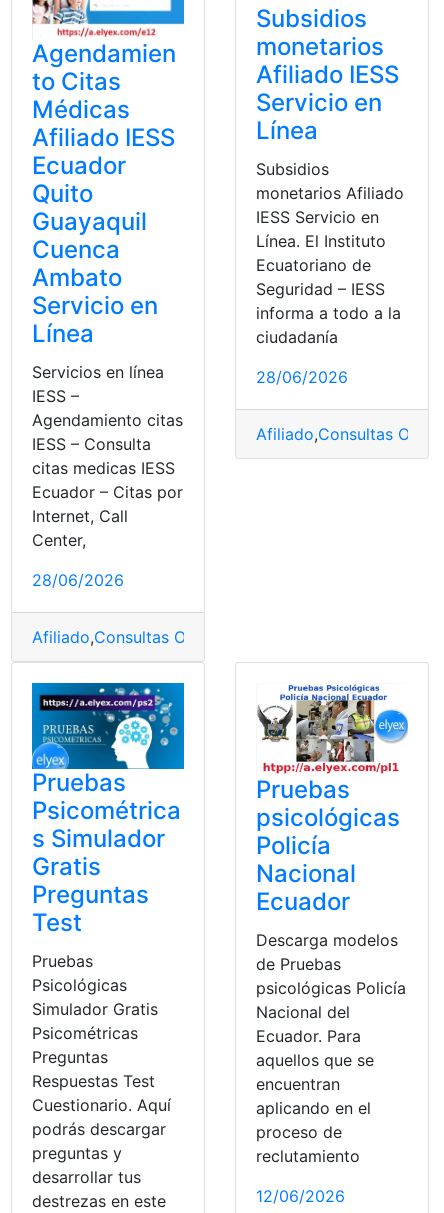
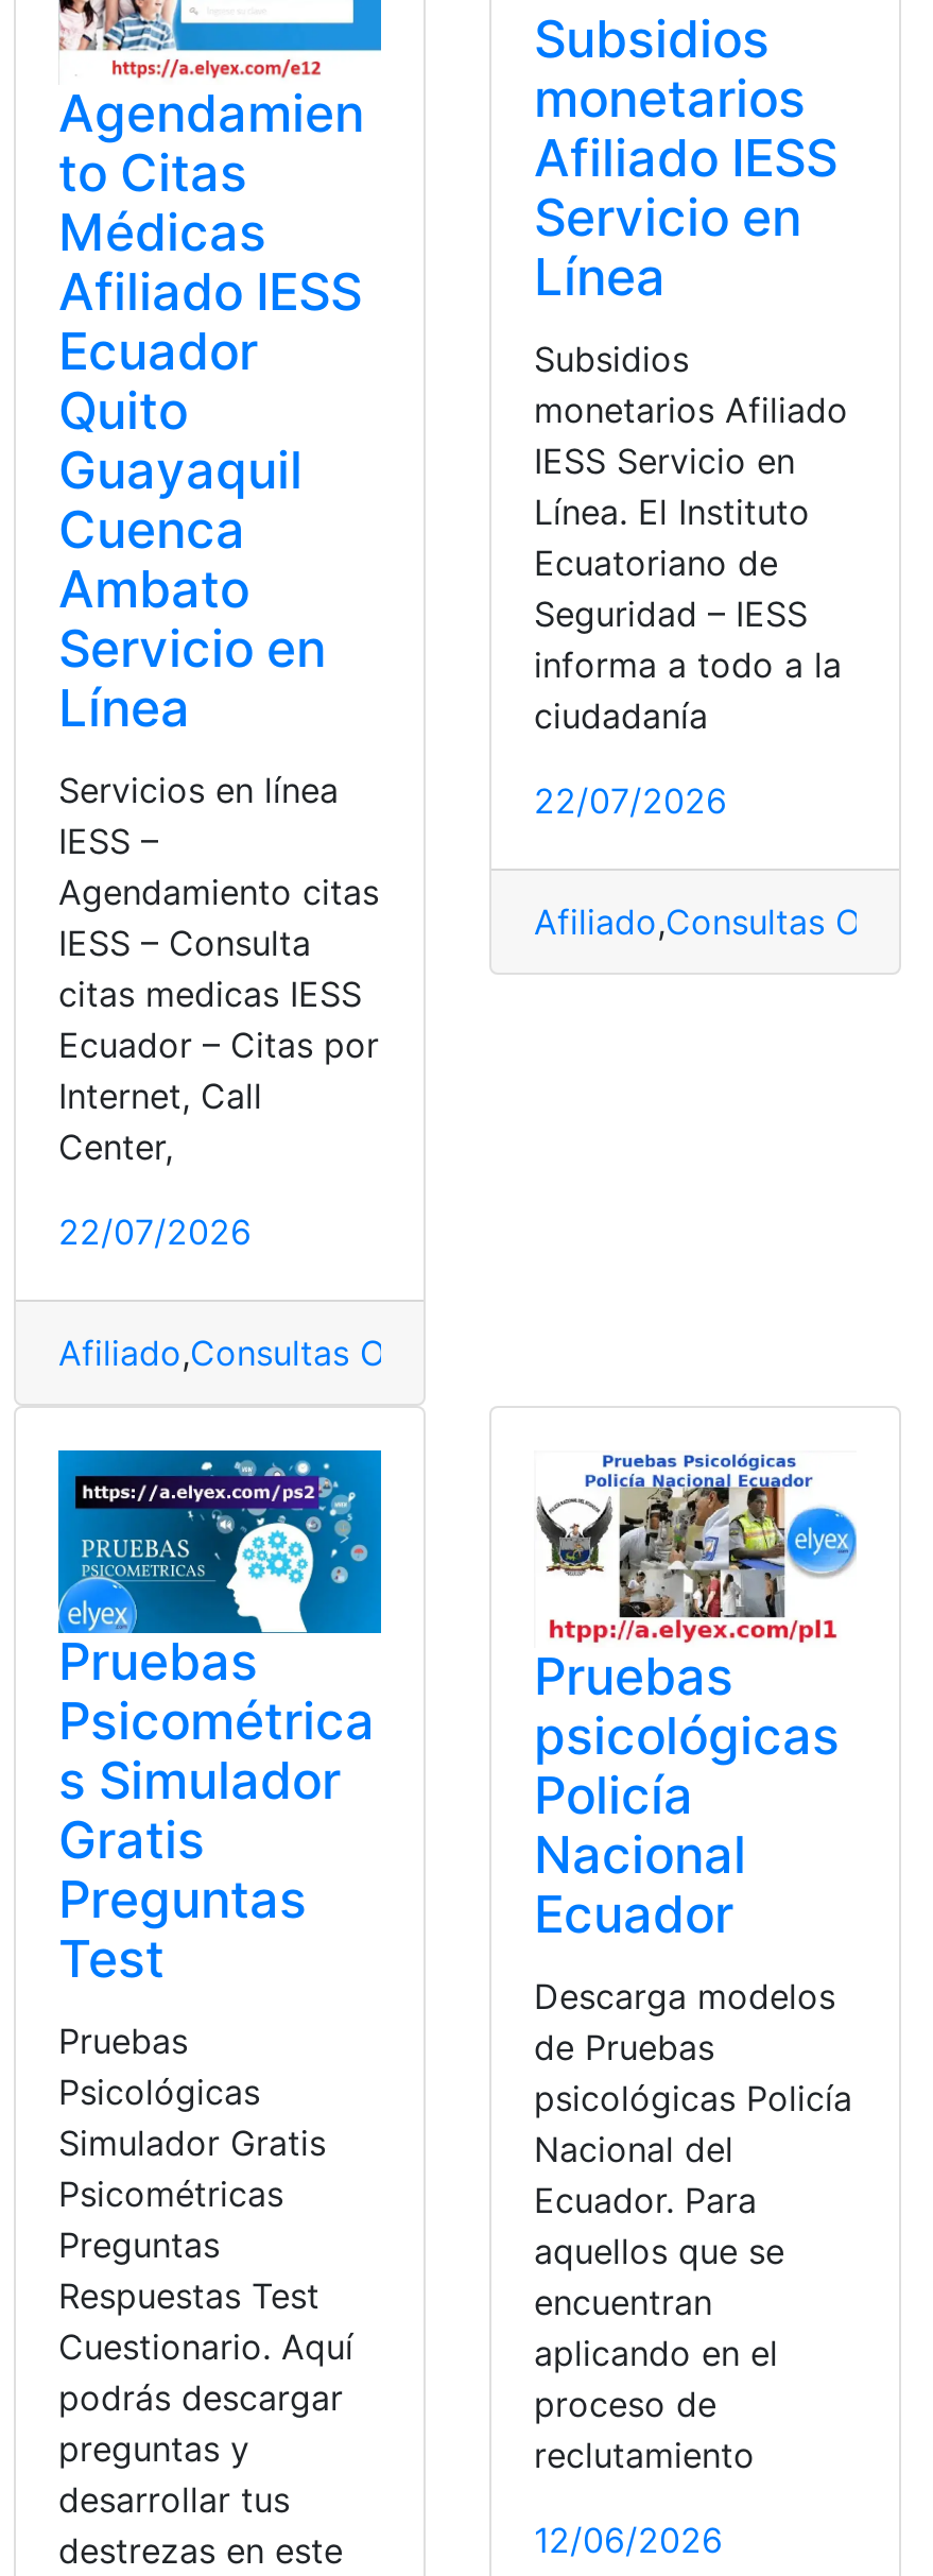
[256,367,348,387] 28/06/2026 -> [534,779,727,822] 22/07/2026
[32,570,124,590] 28/06/2026 -> [58,1212,252,1254] 22/07/2026

